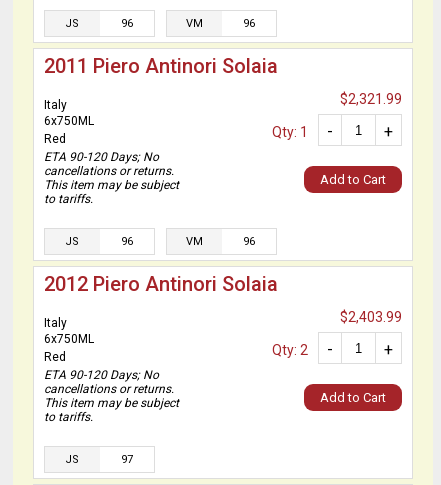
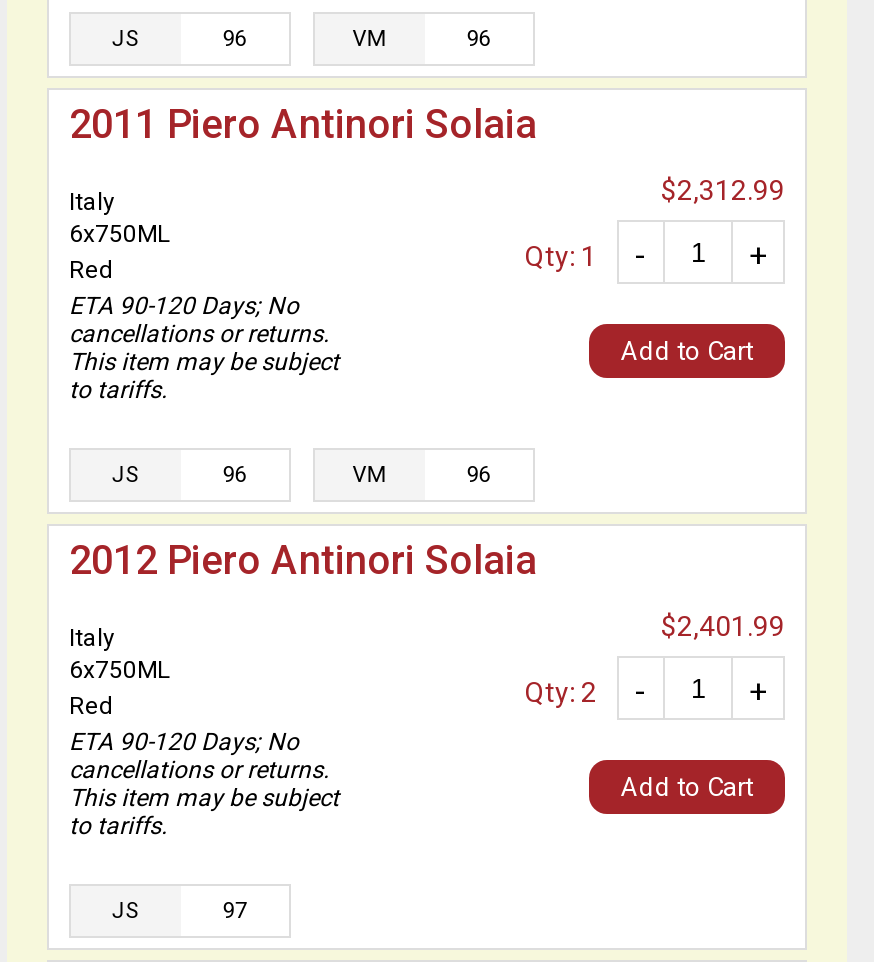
[340,91,402,107] $2,321.99 -> [661,174,785,206] $2,312.99
[340,309,402,325] $2,403.99 -> [661,610,785,642] $2,401.99

